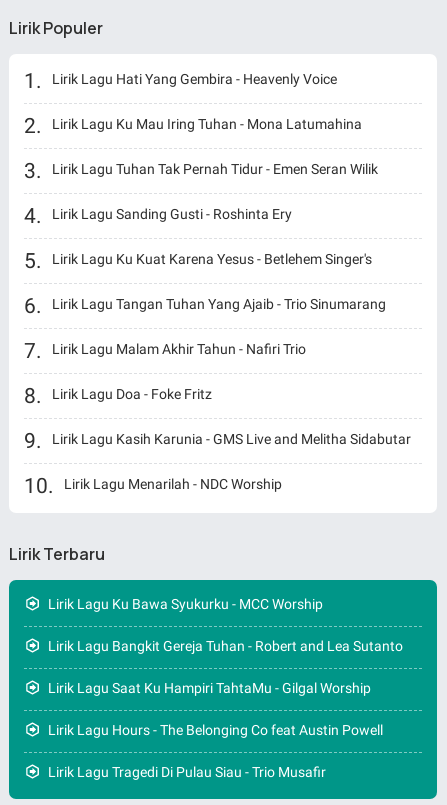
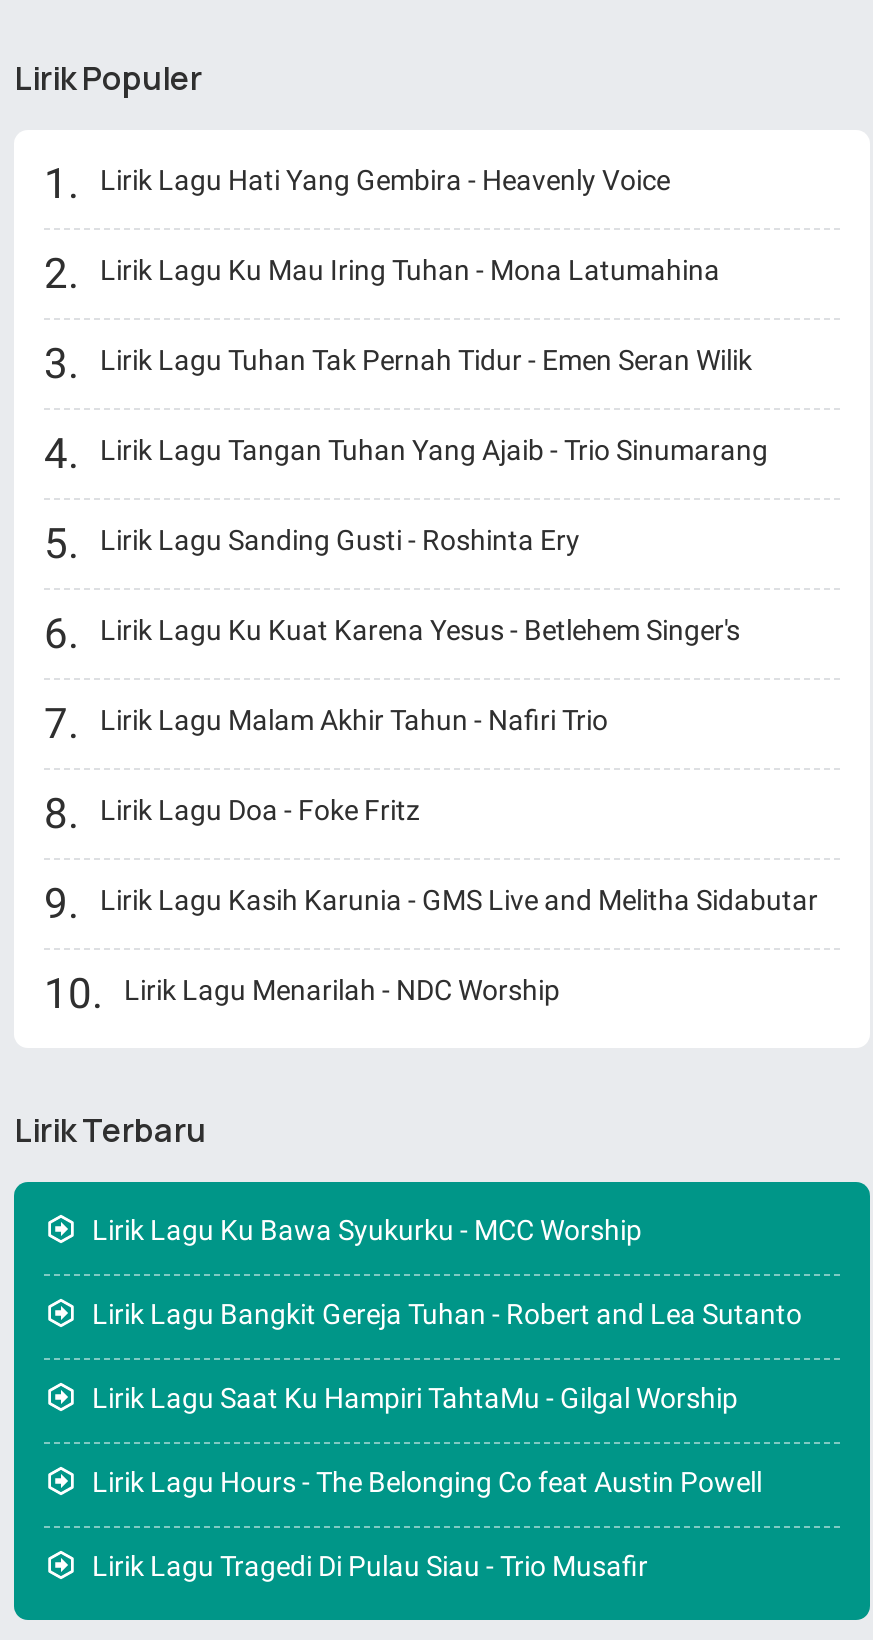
moved [52,206,372,267] -> [100,524,740,646]: Lirik Lagu Sanding Gusti - Roshinta Ery | Lirik Lagu Ku Kuat Karena Yesus - Betlehem Singer's
moved [52,296,386,312] -> [100,434,768,466]: Lirik Lagu Tangan Tuhan Yang Ajaib - Trio Sinumarang

